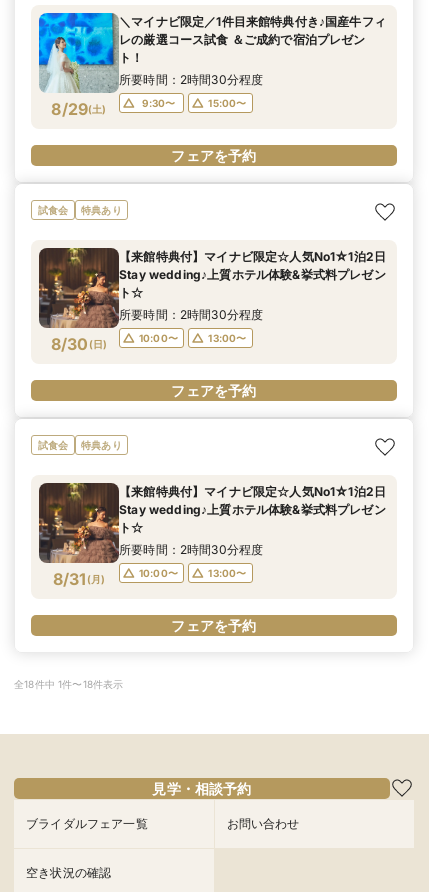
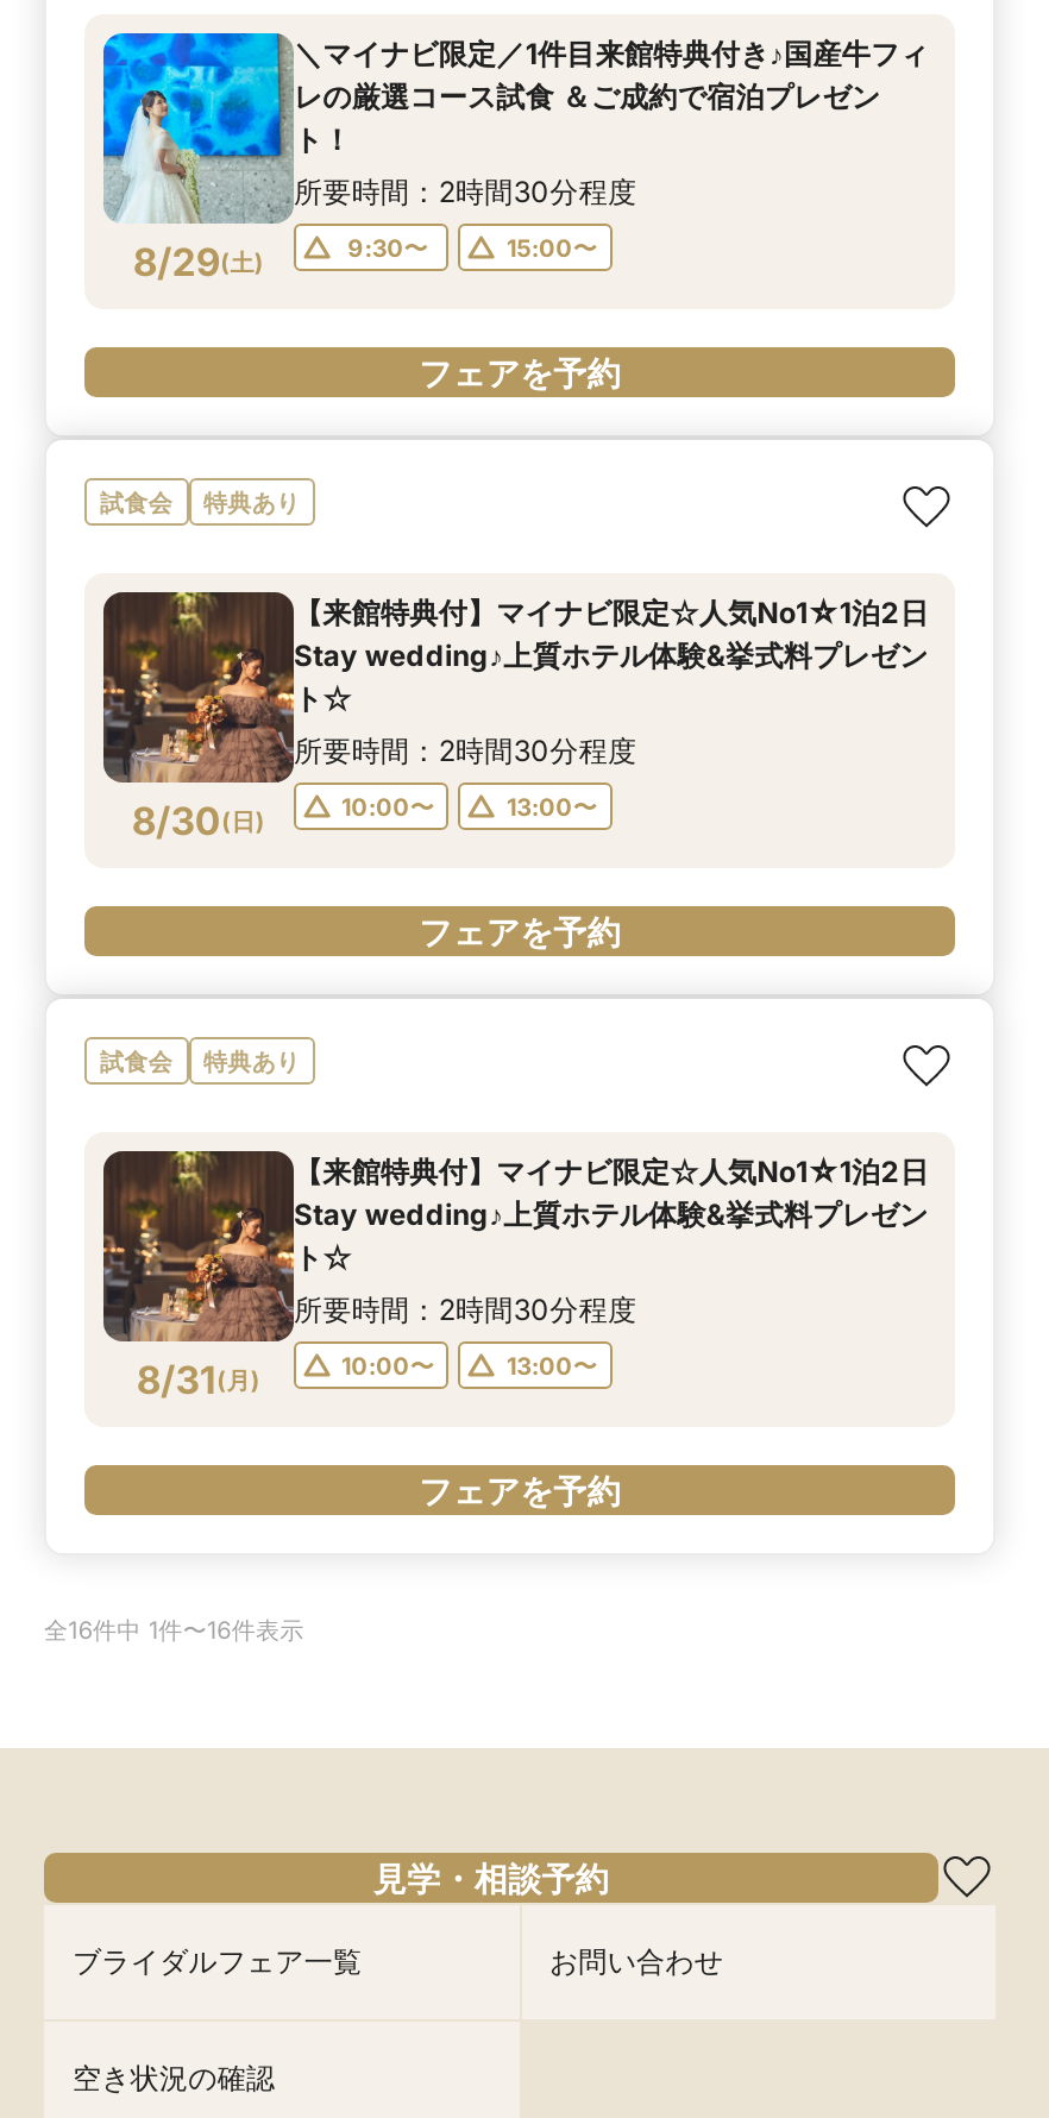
[14,678,123,690] 全18件中 1件〜18件表示 -> [44,1615,304,1644] 全16件中 1件〜16件表示

